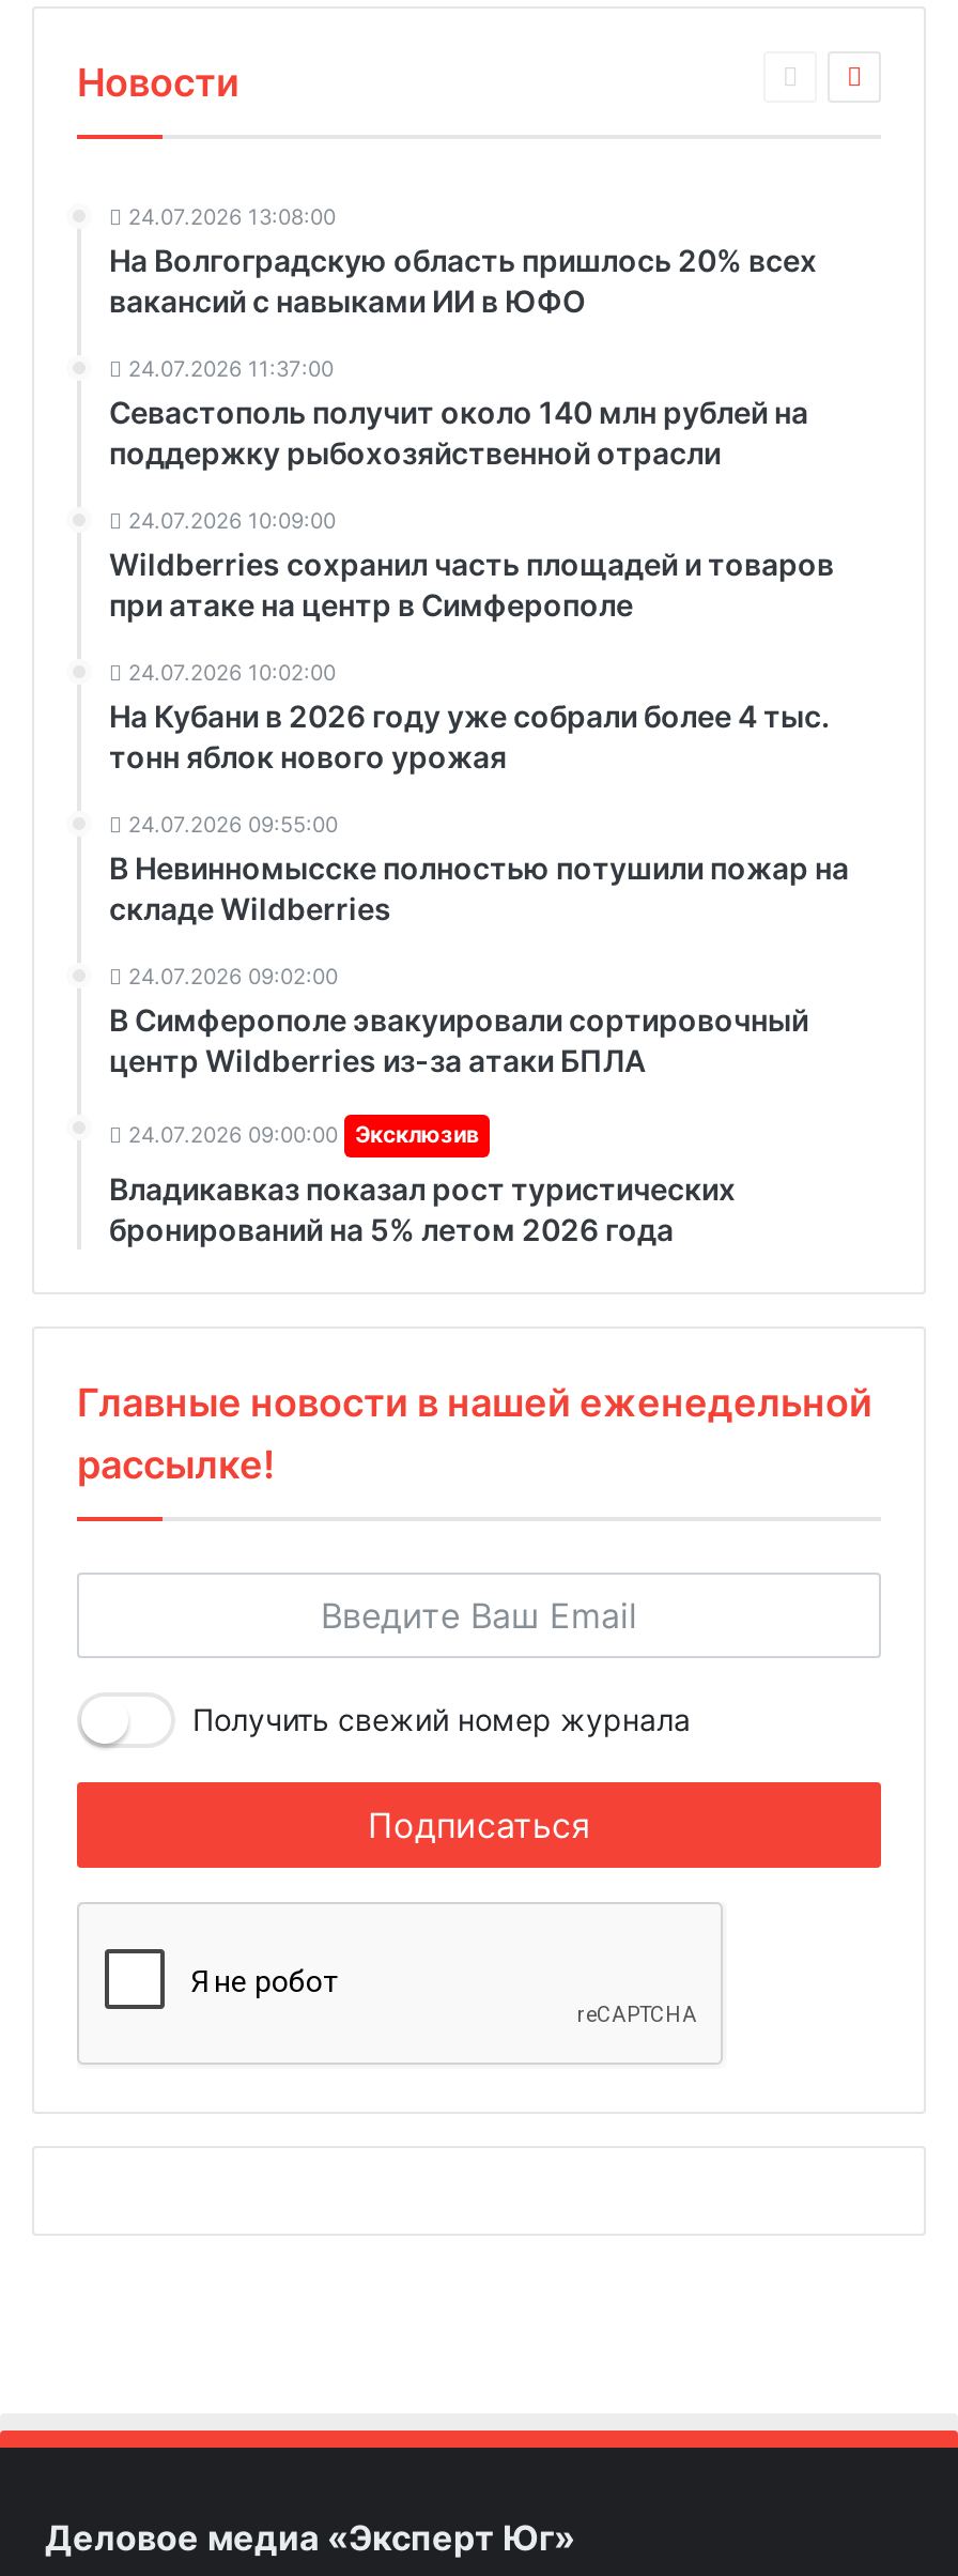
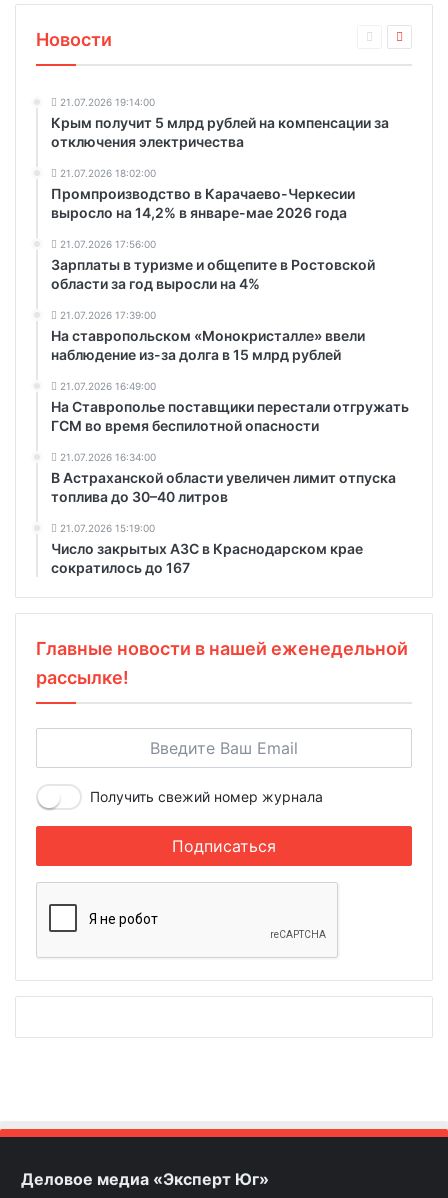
[109,202,849,1246] 24.07.2026 13:08:00 | На Волгоградскую область пришлось 20% всех | вакансий с навыками ИИ в ЮФО | 24.07.2026 11:37:00 | Севастополь получит около 140 млн рублей на | поддержку рыбохозяйственной отрасли | 24.07.2026 10:09:00 | Wildberries сохранил часть площадей и товаров | при атаке на центр в Симферополе | 24.07.2026 10:02:00 | На Кубани в 2026 году уже собрали более 4 тыс. | тонн яблок нового урожая | 24.07.2026 09:55:00 | В Невинномысске полностью потушили пожар на | складе Wildberries | 24.07.2026 09:02:00 | В Симферополе эвакуировали сортировочный | центр Wildberries из-за атаки БПЛА | 24.07.2026 09:00:00 | Эксклюзив | Владикавказ показал рост туристических | бронирований на 5% летом 2026 года -> [51,95,409,575] 21.07.2026 19:14:00 | Крым получит 5 млрд рублей на компенсации за | отключения электричества | 21.07.2026 18:02:00 | Промпроизводство в Карачаево-Черкесии | выросло на 14,2% в январе-мае 2026 года | 21.07.2026 17:56:00 | Зарплаты в туризме и общепите в Ростовской | области за год выросли на 4% | 21.07.2026 17:39:00 | На ставропольском «Монокристалле» ввели | наблюдение из-за долга в 15 млрд рублей | 21.07.2026 16:49:00 | На Ставрополье поставщики перестали отгружать | ГСМ во время беспилотной опасности | 21.07.2026 16:34:00 | В Астраханской области увеличен лимит отпуска | топлива до 30–40 литров | 21.07.2026 15:19:00 | Число закрытых АЗС в Краснодарском крае | сократилось до 167

